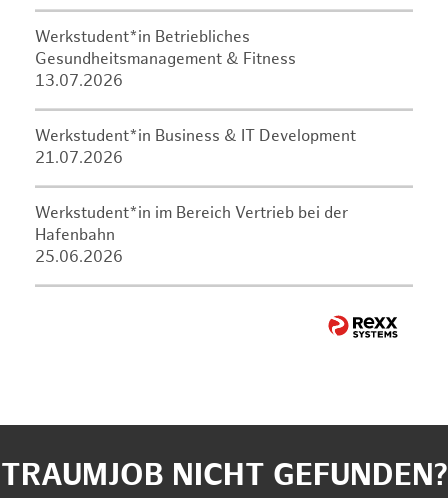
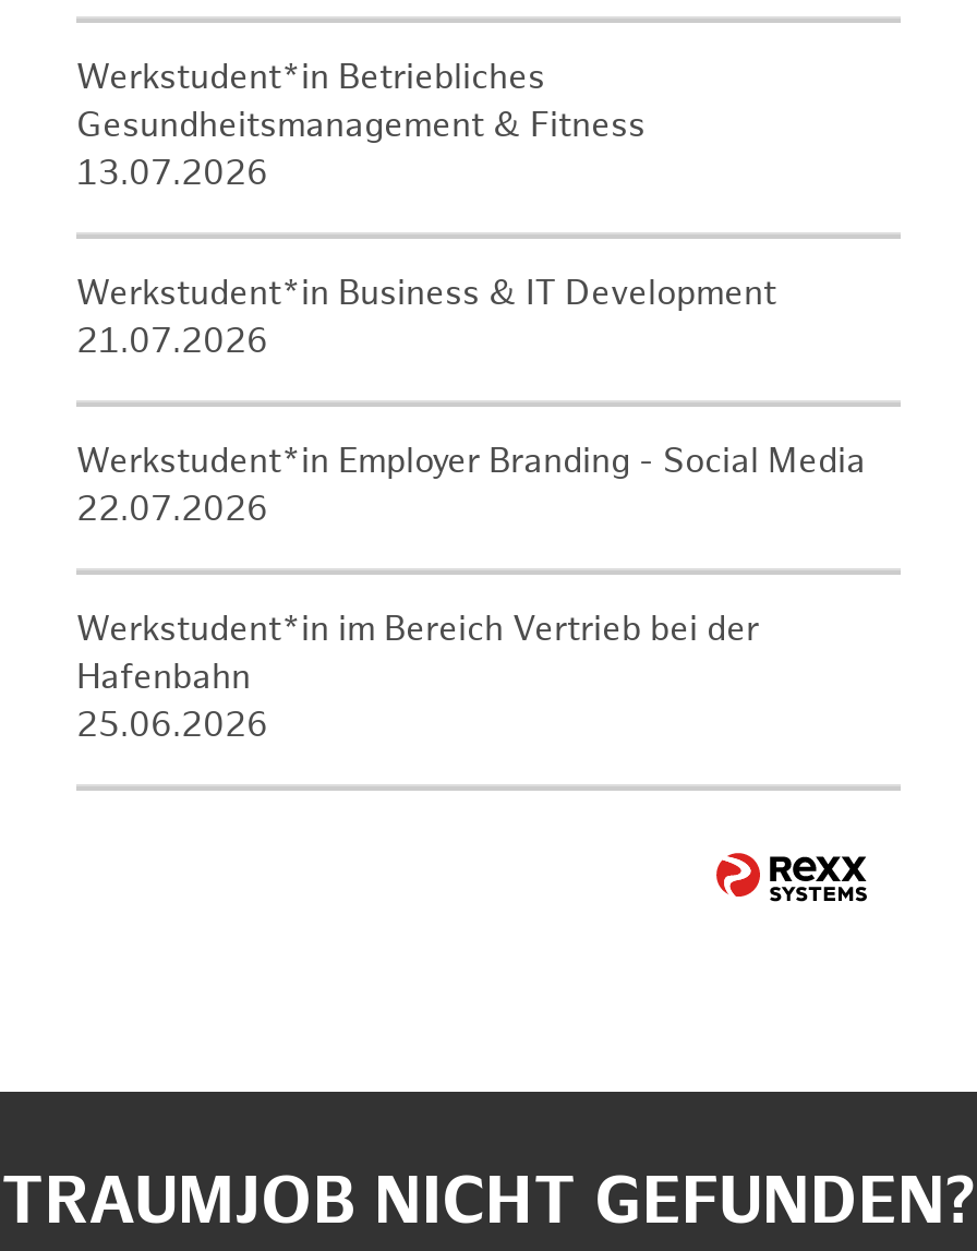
none -> [76,442,866,531] Werkstudent*in Employer Branding - Social Media | 22.07.2026

